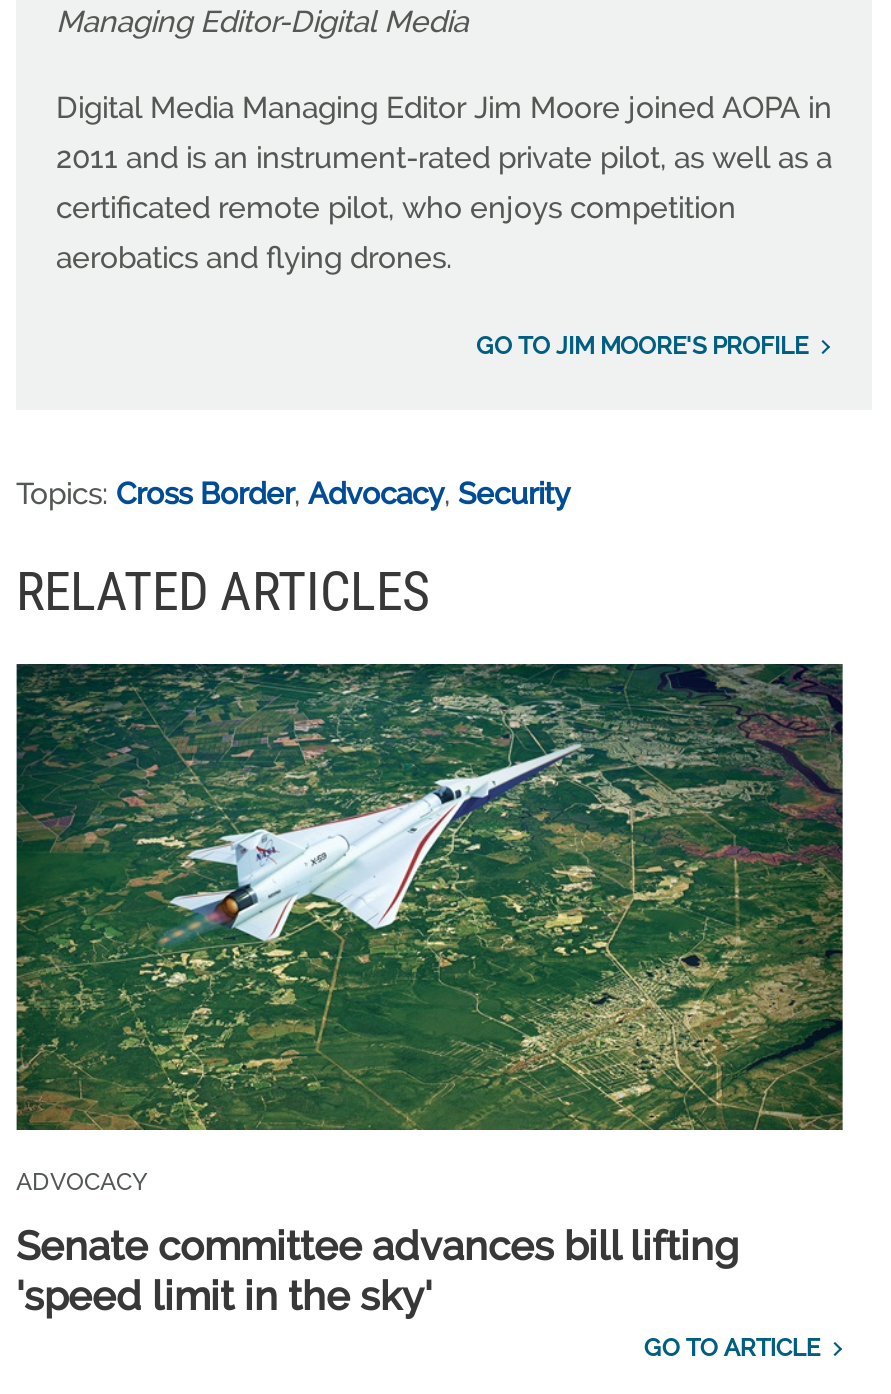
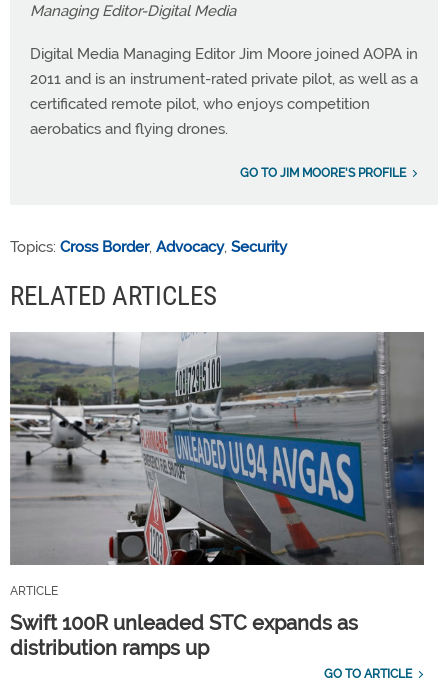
[14,662,844,1196] [image] | ADVOCACY -> [10,331,425,598] [image] | ARTICLE
[16,1222,738,1320] Senate committee advances bill lifting | 'speed limit in the sky' -> [10,611,358,660] Swift 100R unleaded STC expands as | distribution ramps up

